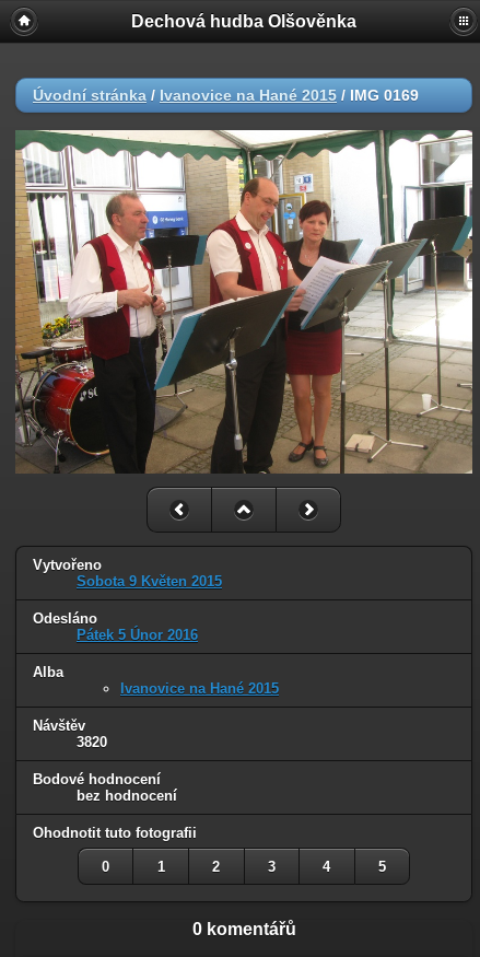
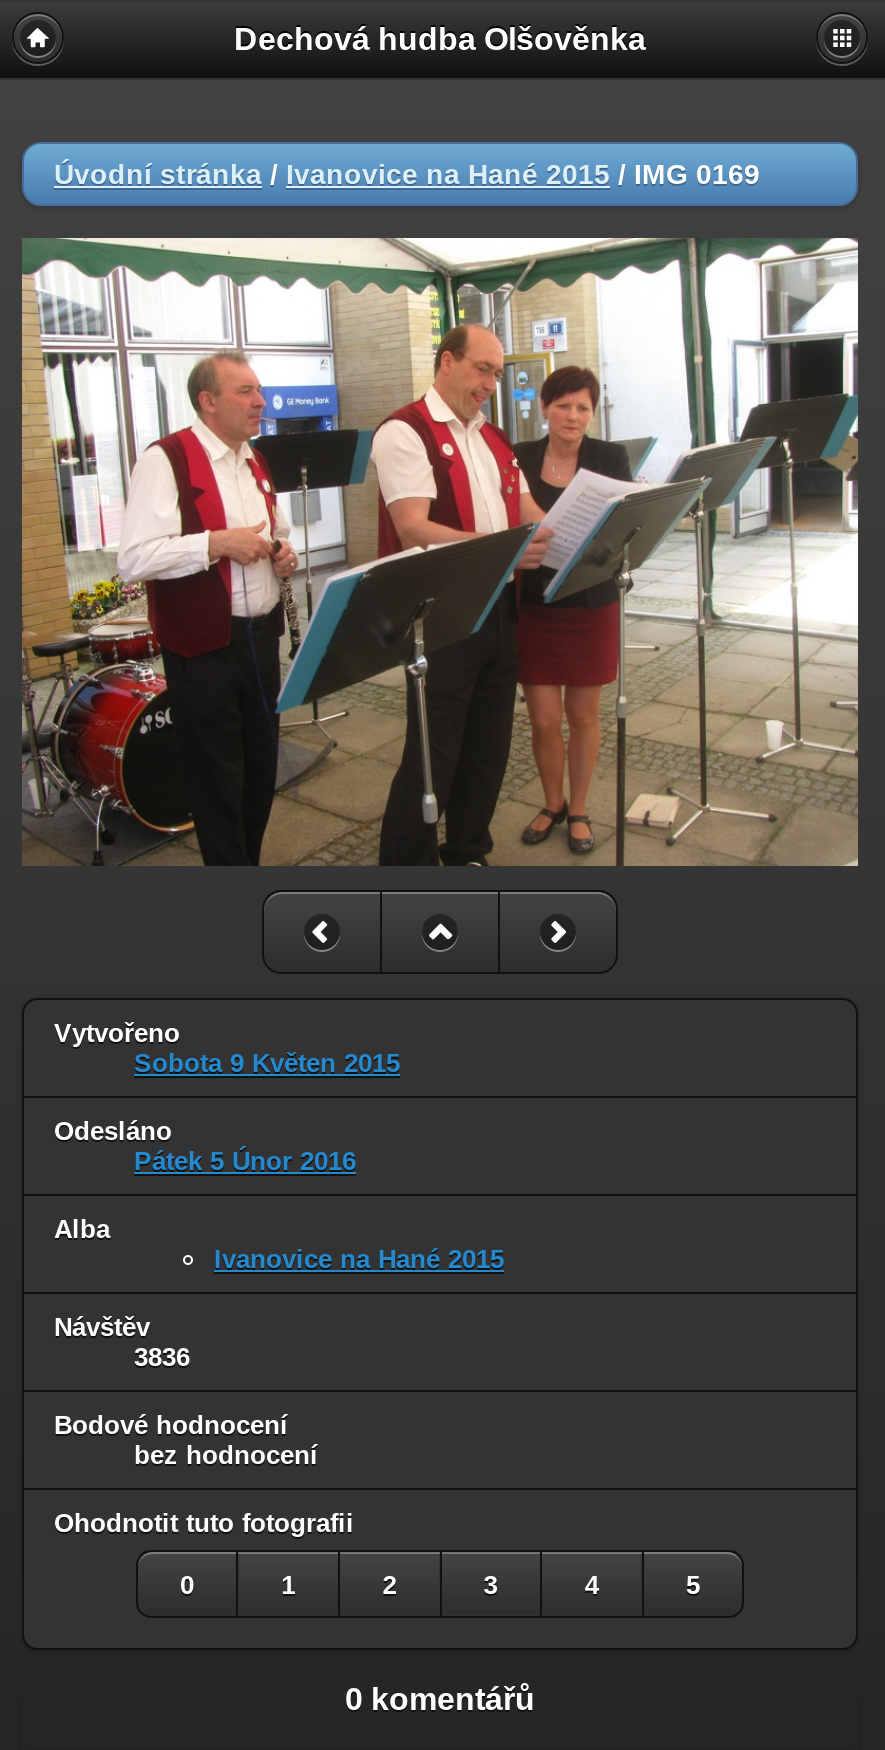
[77,734,107,751] 3820 -> [134,1342,190,1372] 3836

